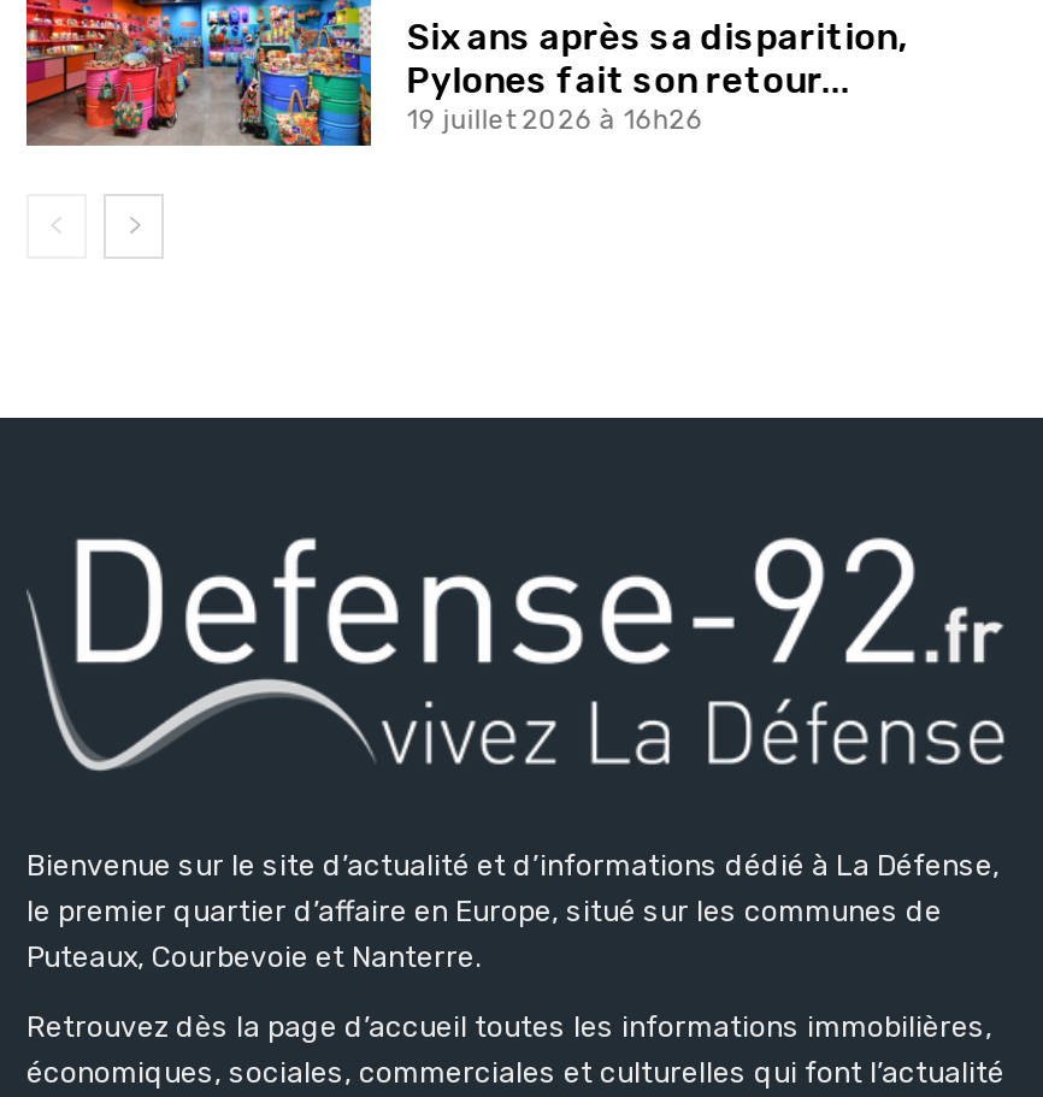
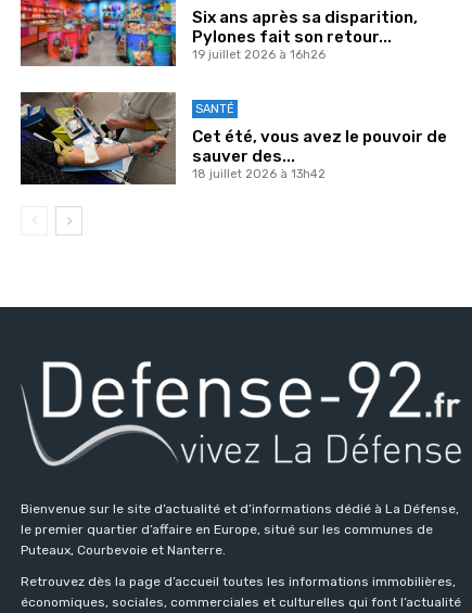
none -> [20,91,447,186] [image] | SANTÉ | Cet été, vous avez le pouvoir de | sauver des... | 18 juillet 2026 à 13h42

